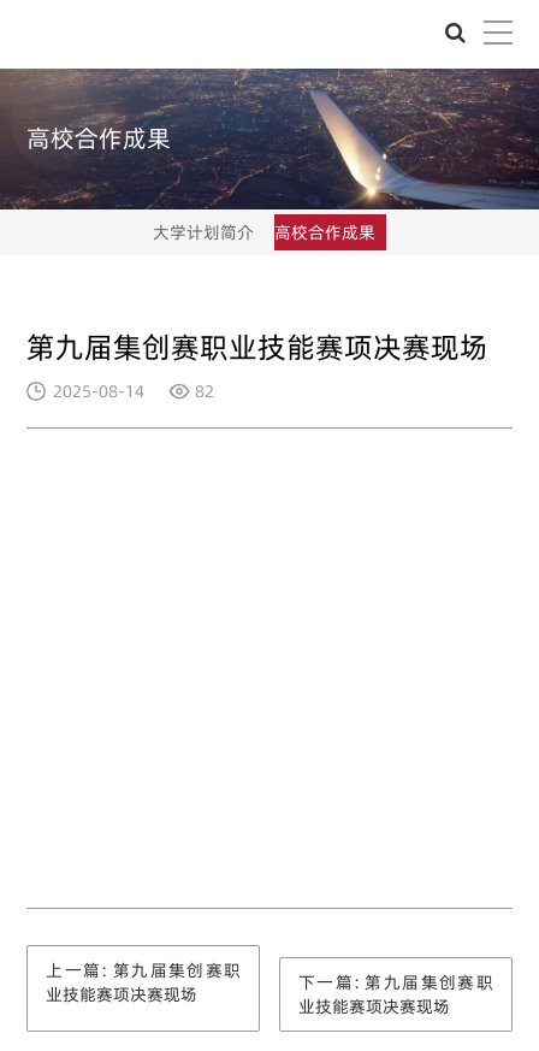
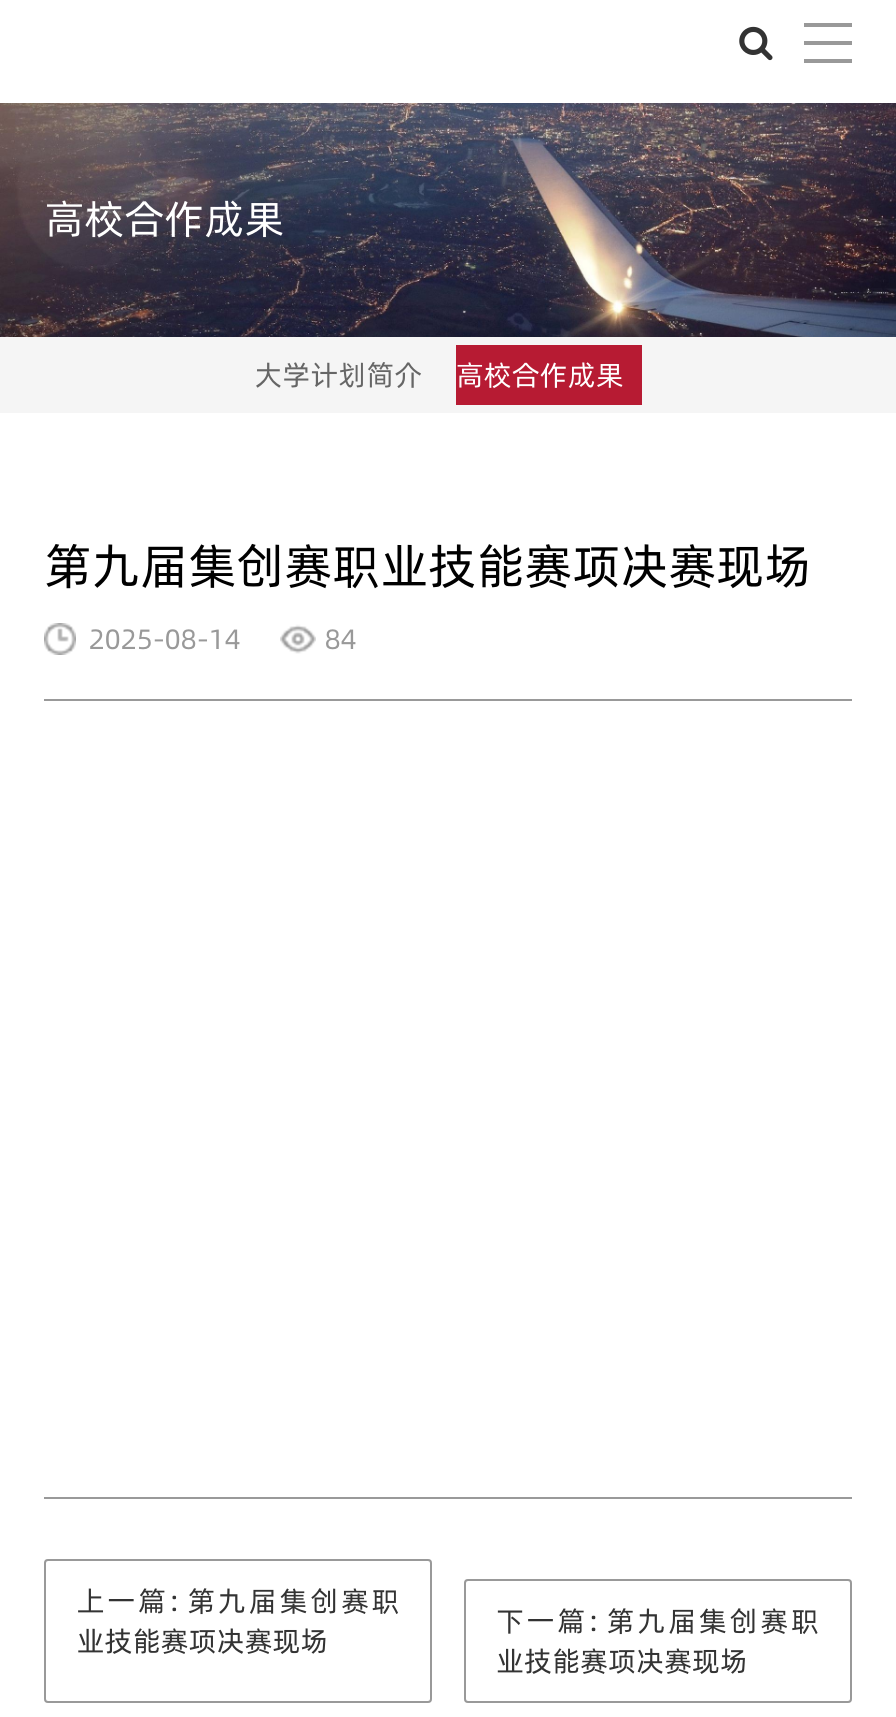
[195,379,215,403] 82 -> [325,618,357,658] 84

